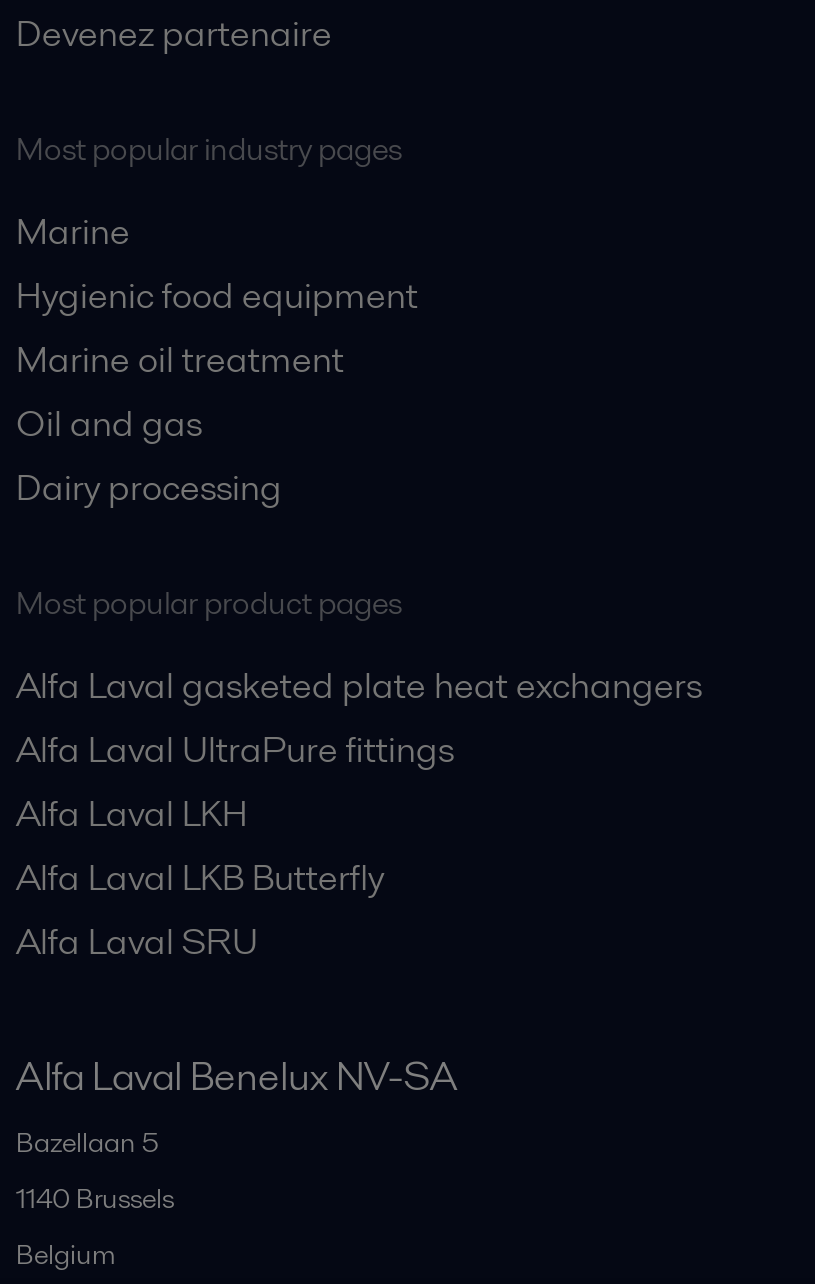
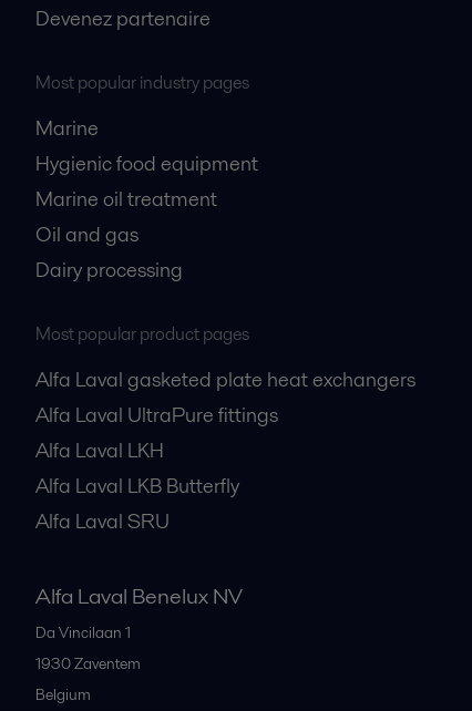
[16,1049,458,1219] Alfa Laval Benelux NV-SA | Bazellaan 5 | 1140 Brussels -> [35,581,243,675] Alfa Laval Benelux NV | Da Vincilaan 1 | 1930 Zaventem

